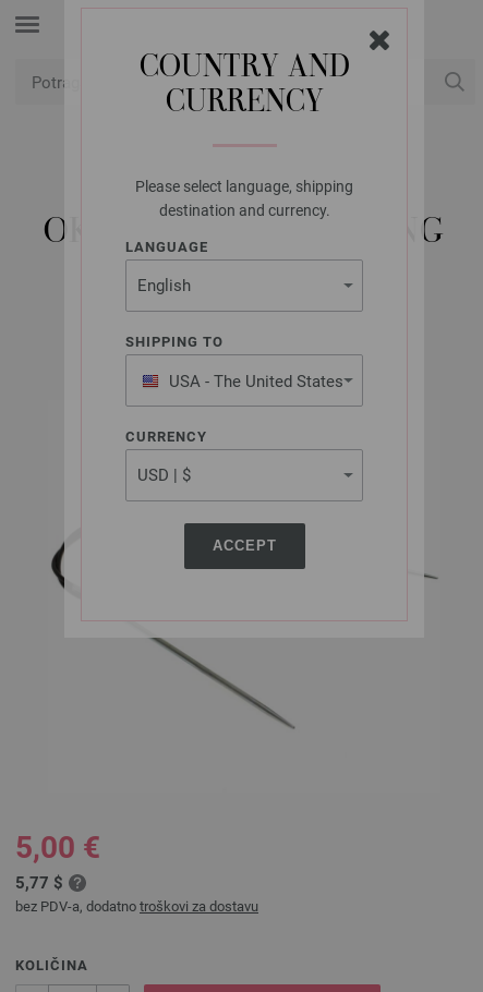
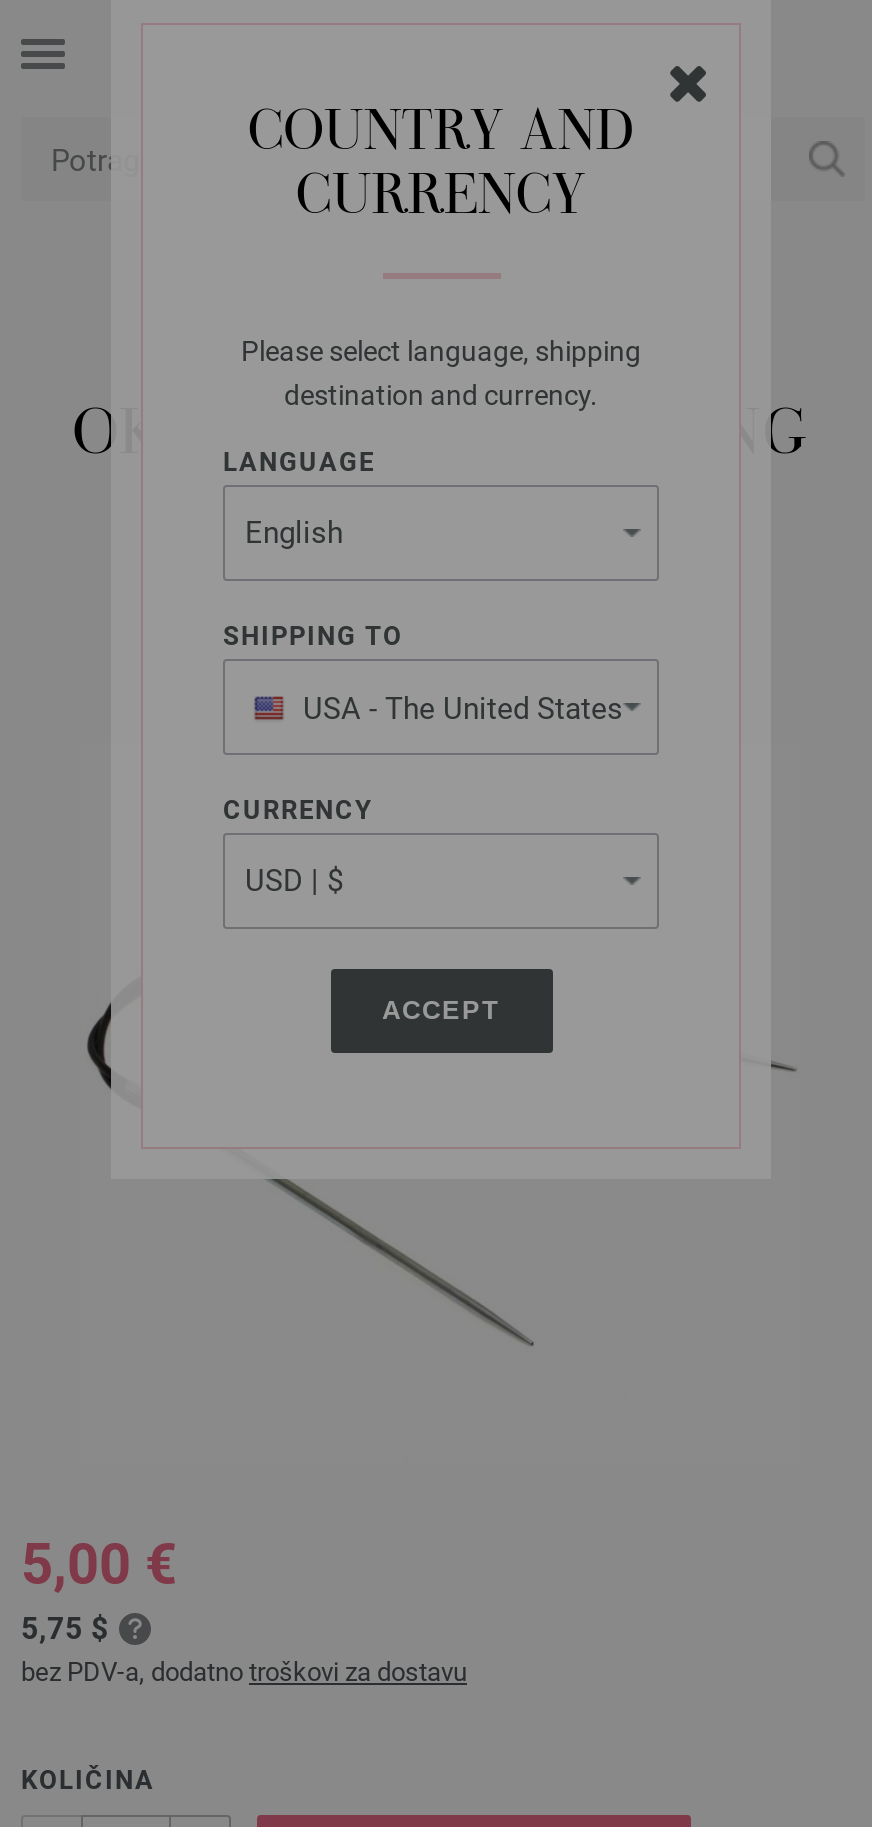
[15,873,63,893] 5,77 $ -> [21,1611,109,1647] 5,75 $

